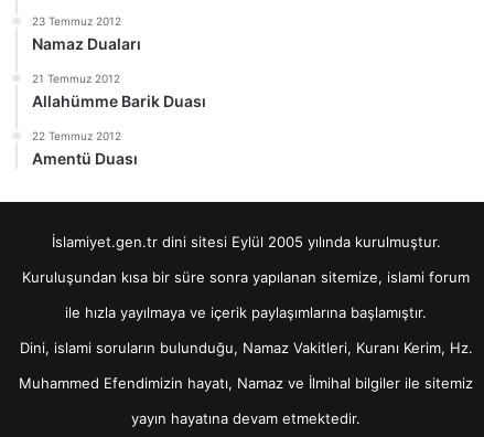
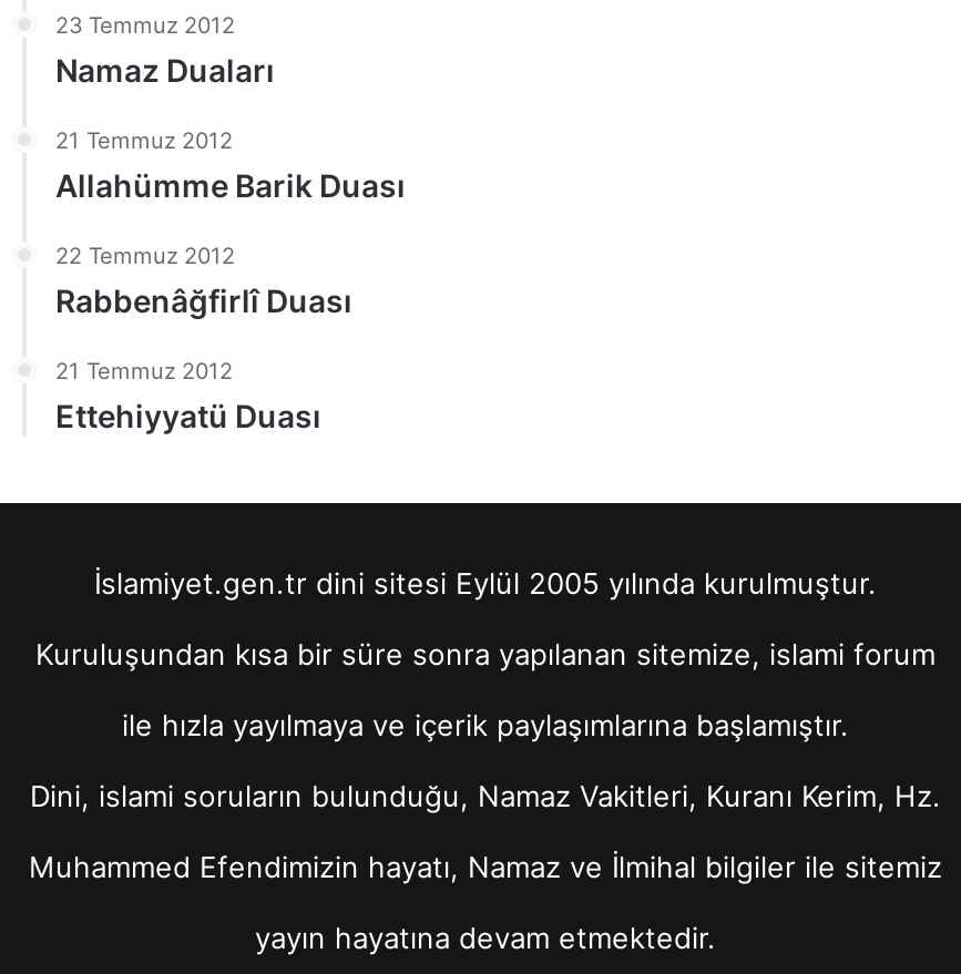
[32,149,138,168] Amentü Duası -> [55,281,352,434] Rabbenâğfirlî Duası | 21 Temmuz 2012 | Ettehiyyatü Duası

